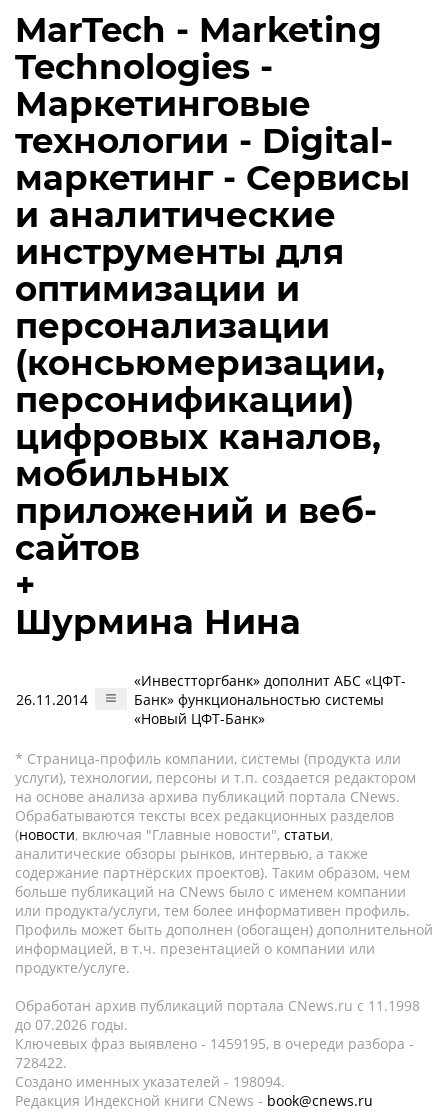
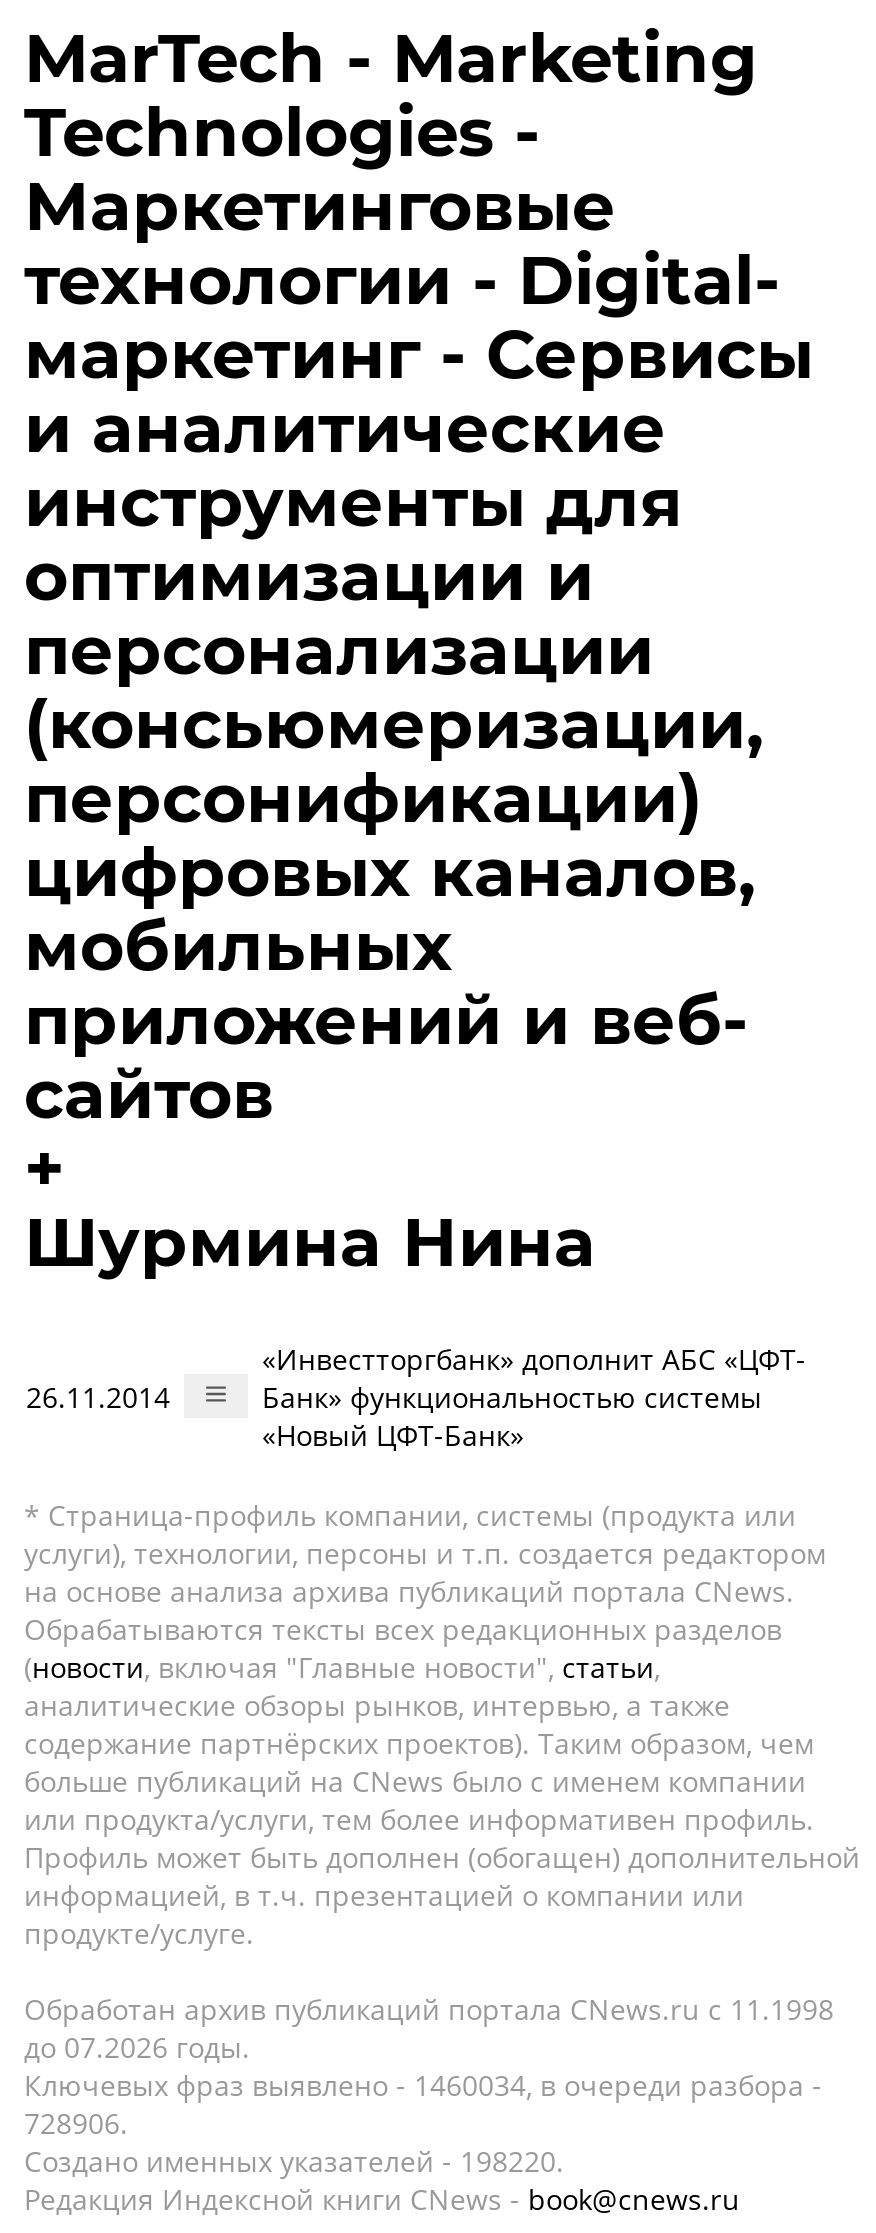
[15,1034,414,1053] Ключевых фраз выявлено - 1459195, в очереди разбора - -> [24,2066,822,2104] Ключевых фраз выявлено - 1460034, в очереди разбора -
[15,1053,67,1072] 728422. -> [24,2104,128,2142] 728906.
[15,1072,285,1091] Создано именных указателей - 198094. -> [24,2142,564,2180] Создано именных указателей - 198220.

